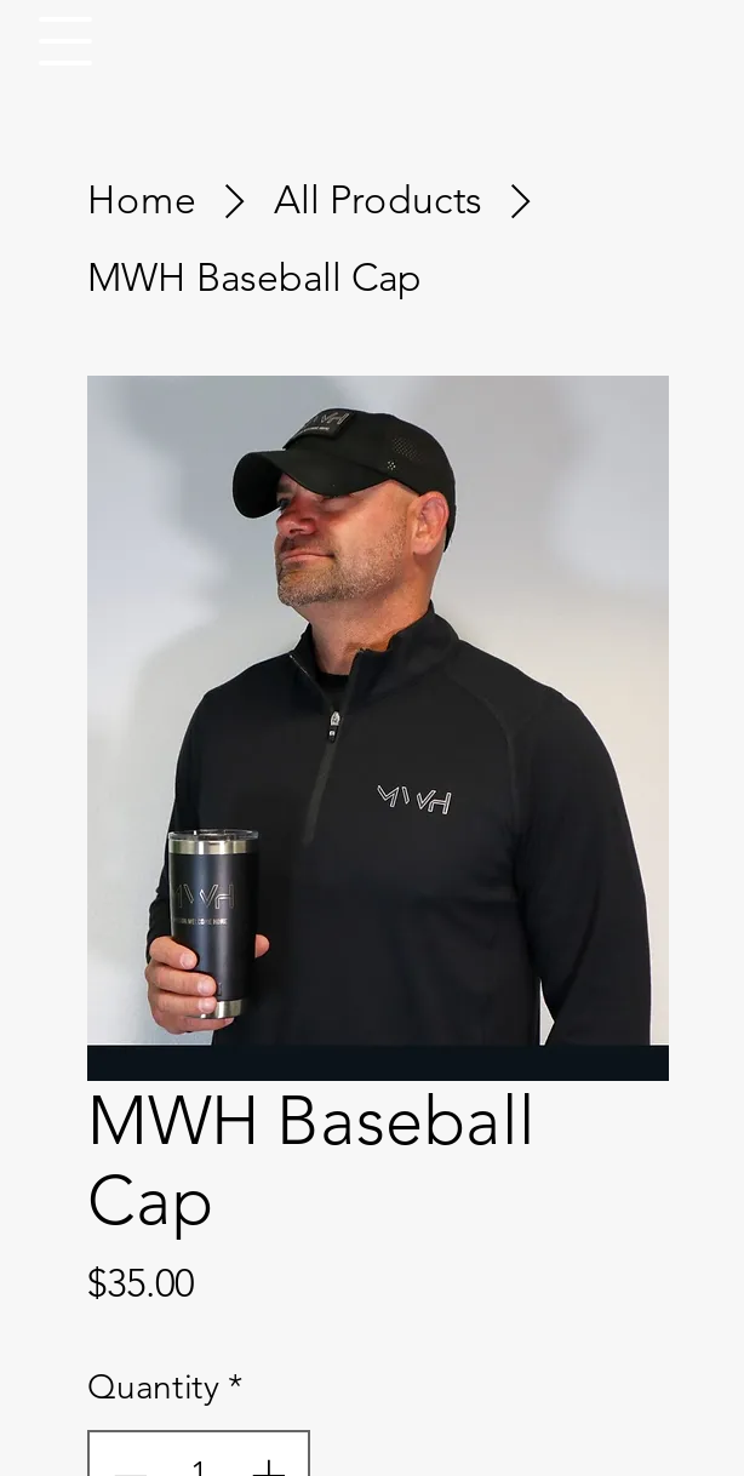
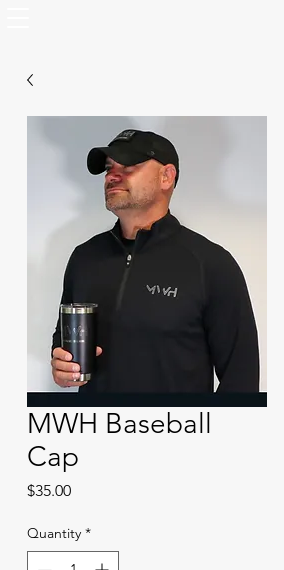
[87,177,482,301] Home | All Products | MWH Baseball Cap -> none

